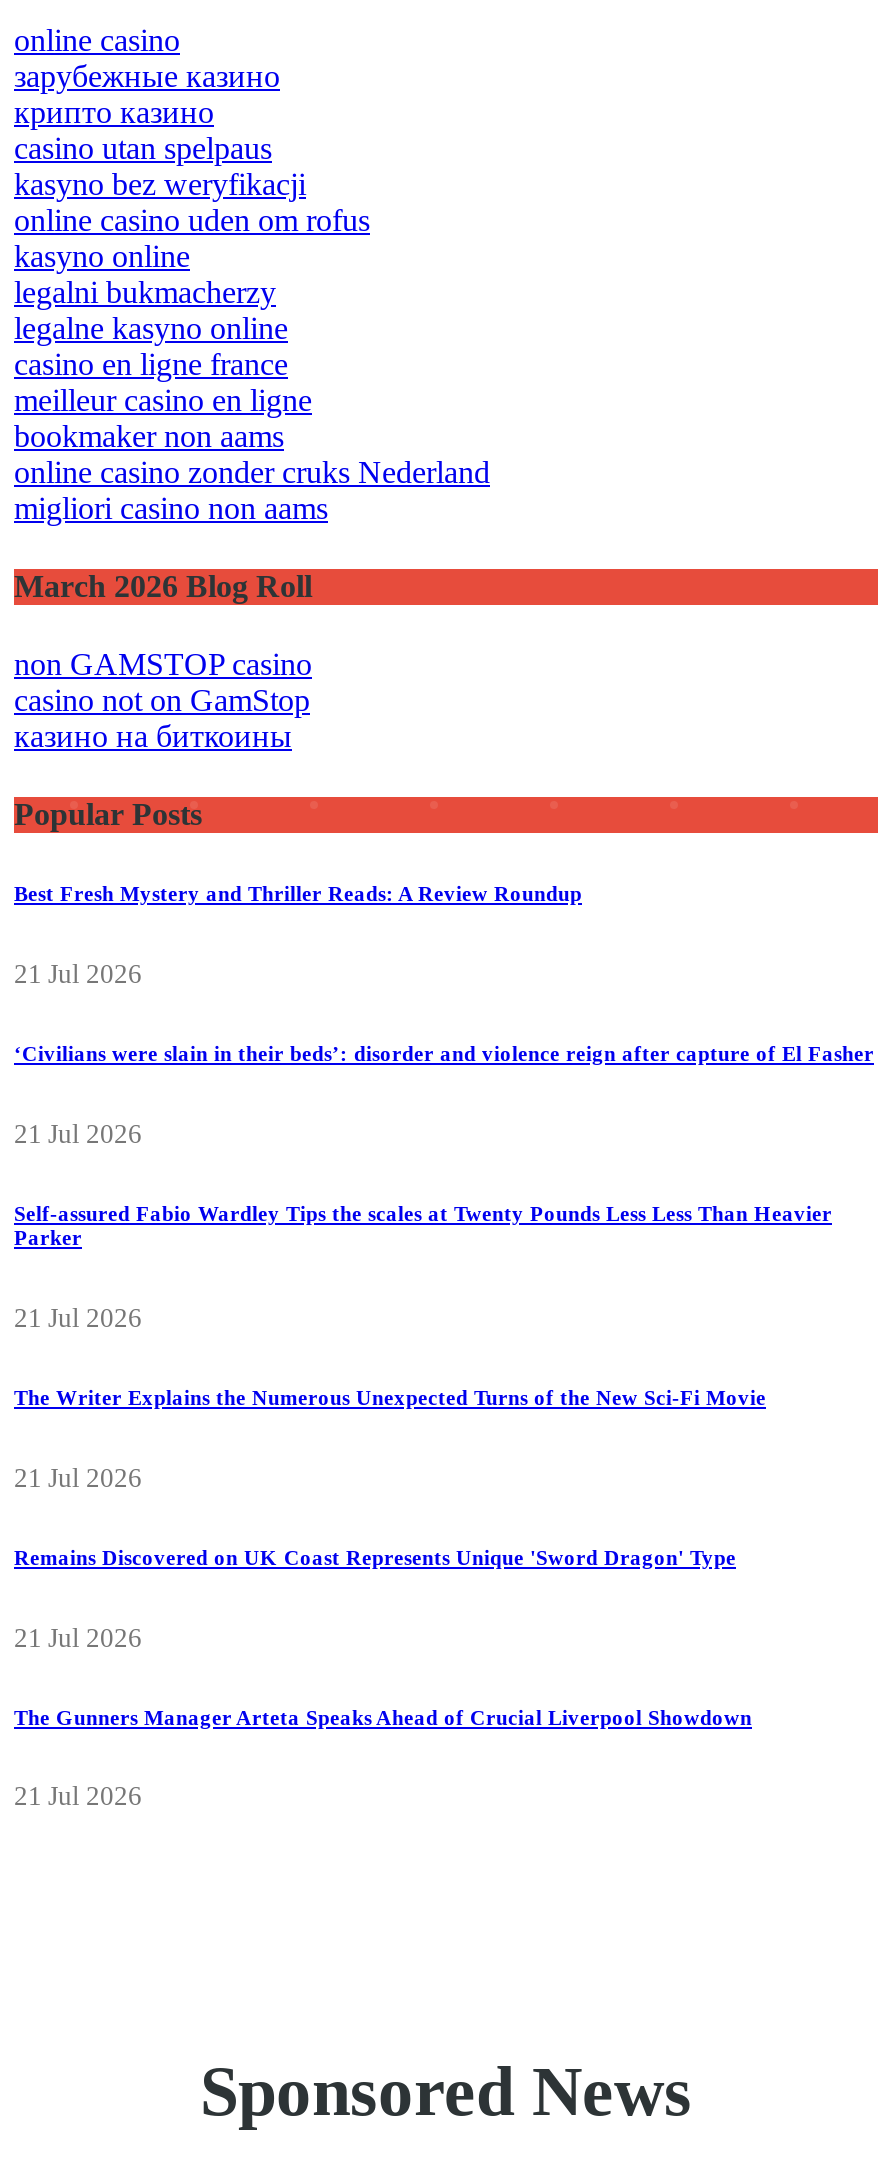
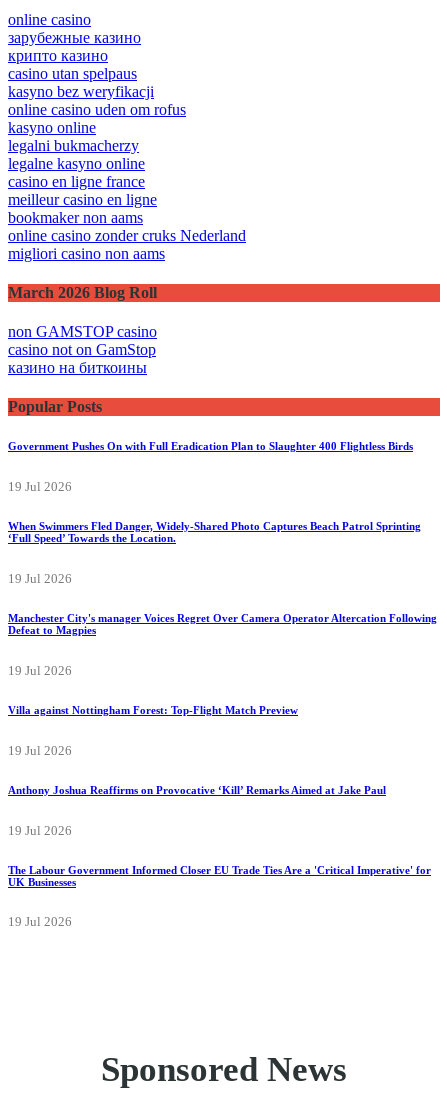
[14,881,582,905] Best Fresh Mystery and Thriller Reads: A Review Roundup -> [8,440,413,452] Government Pushes On with Full Eradication Plan to Slaughter 400 Flightless Birds
[14,959,142,989] 21 Jul 2026 -> [8,479,72,494] 19 Jul 2026
[14,1041,874,1065] ‘Civilians were slain in their beds’: disorder and violence reign after capture of El Fasher -> [8,520,421,544] When Swimmers Fled Danger, Widely-Shared Photo Captures Beach Patrol Sprinting | ‘Full Speed’ Towards the Location.
[14,1118,142,1148] 21 Jul 2026 -> [8,571,72,586] 19 Jul 2026
[14,1200,832,1248] Self-assured Fabio Wardley Tips the scales at Twenty Pounds Less Less Than Heavier | Parker -> [8,612,437,636] Manchester City's manager Voices Regret Over Camera Operator Altercation Following | Defeat to Magpies
[14,1302,142,1332] 21 Jul 2026 -> [8,663,72,678] 19 Jul 2026
[14,1384,766,1408] The Writer Explains the Numerous Unexpected Turns of the New Sci-Fi Movie -> [8,704,298,716] Villa against Nottingham Forest: Top-Flight Match Preview
[14,1462,142,1492] 21 Jul 2026 -> [8,743,72,758] 19 Jul 2026
[14,1544,736,1568] Remains Discovered on UK Coast Represents Unique 'Sword Dragon' Type -> [8,784,386,796] Anthony Joshua Reaffirms on Provocative ‘Kill’ Remarks Aimed at Jake Paul
[14,1622,142,1652] 21 Jul 2026 -> [8,822,72,837] 19 Jul 2026
[14,1704,752,1728] The Gunners Manager Arteta Speaks Ahead of Crucial Liverpool Showdown -> [8,863,431,887] The Labour Government Informed Closer EU Trade Ties Are a 'Critical Imperative' for | UK Businesses
[14,1782,142,1812] 21 Jul 2026 -> [8,914,72,929] 19 Jul 2026

